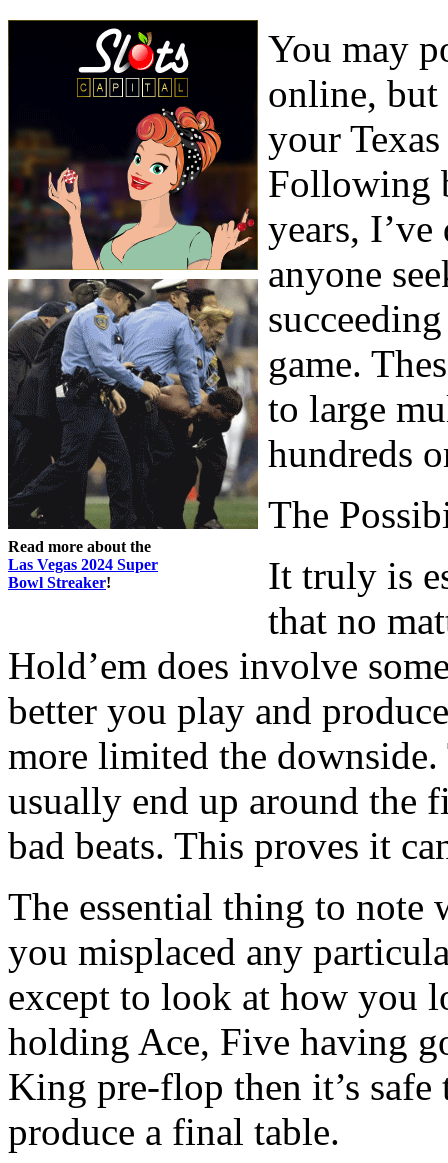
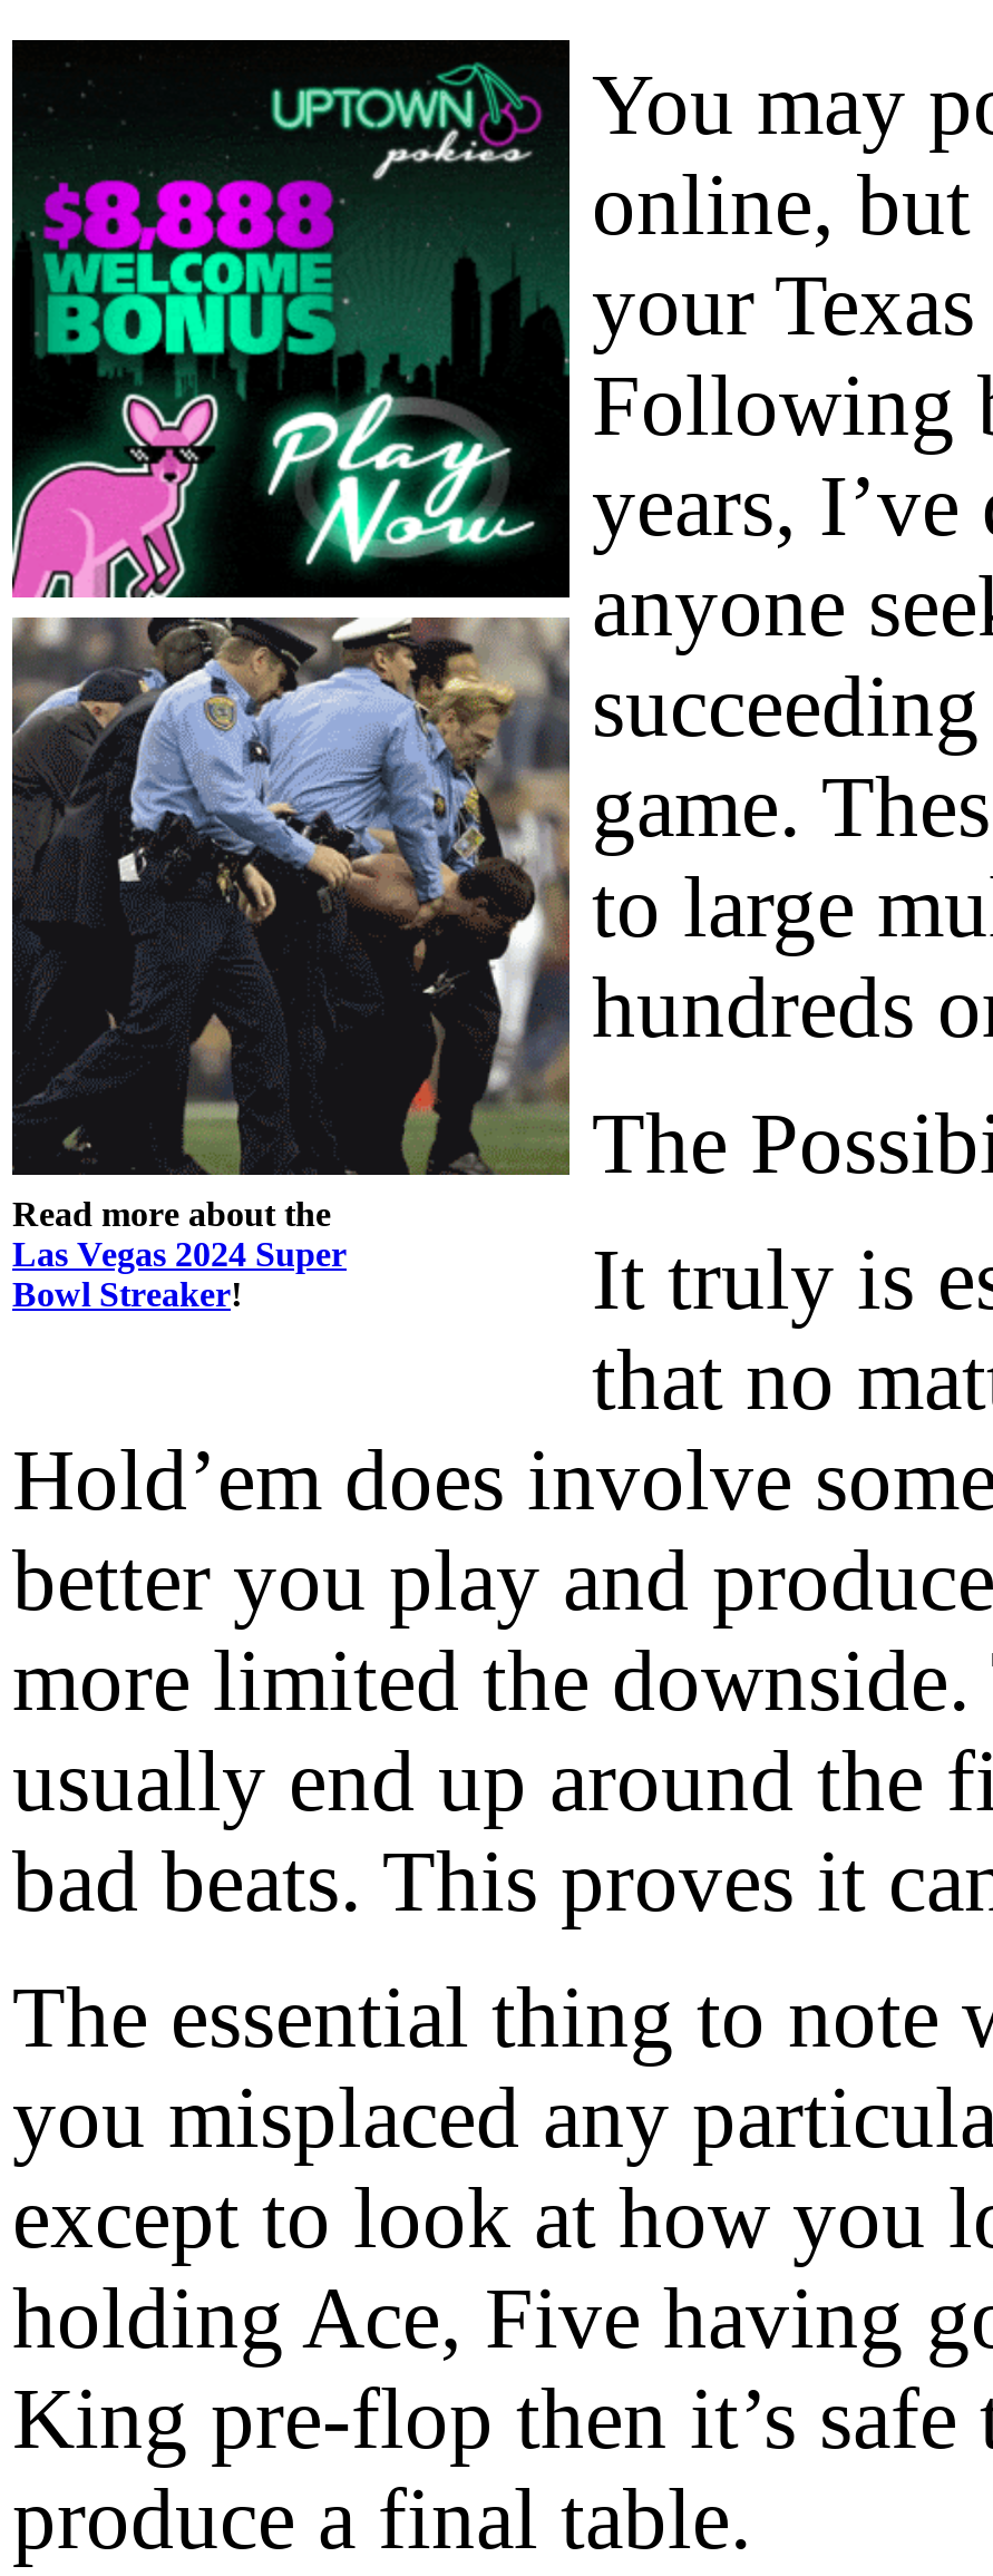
[7,20,259,271] [image] -> [10,58,572,600] [image]

